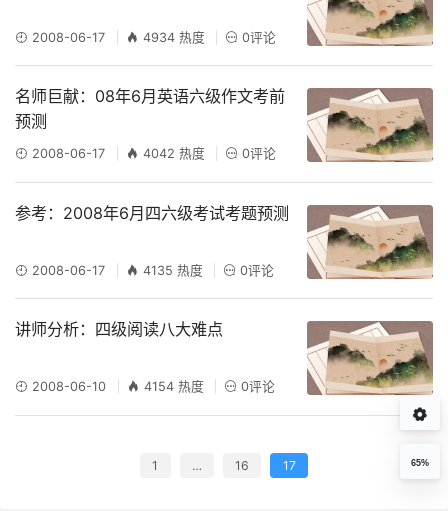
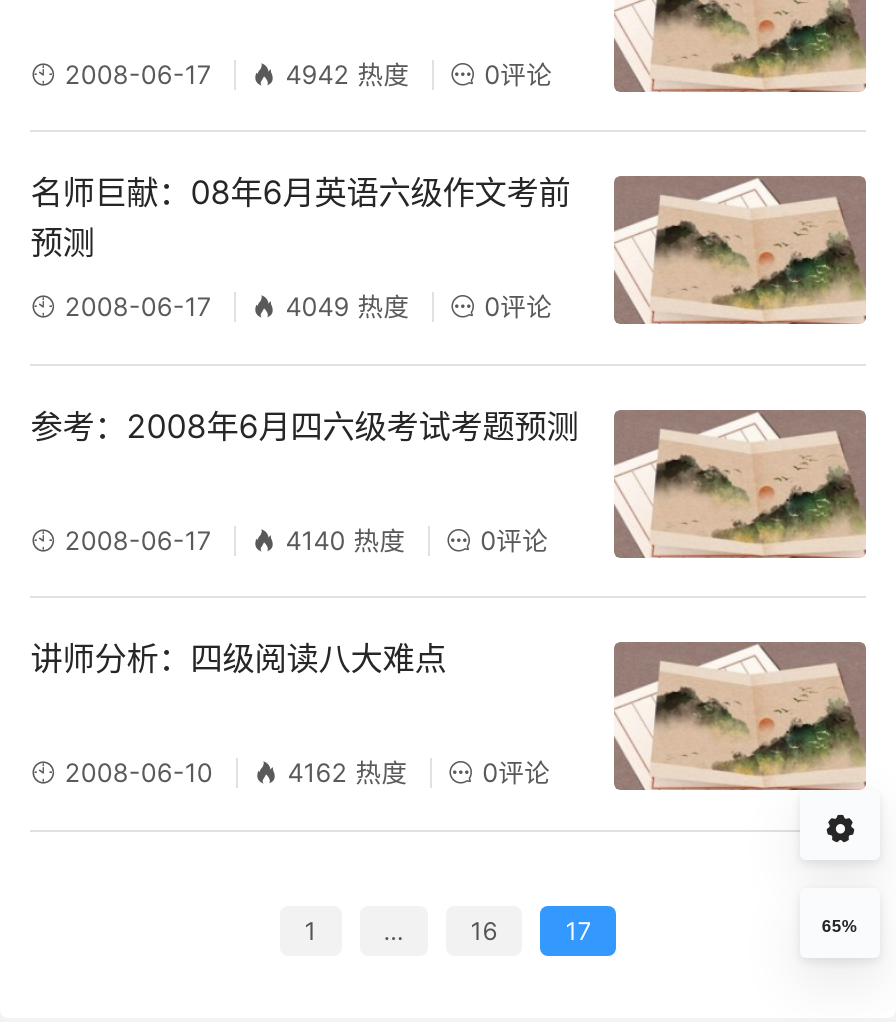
[143,30,209,45] 4934 热度 -> [285,60,417,90] 4942 热度
[143,146,209,161] 4042 热度 -> [285,293,417,323] 4049 热度
[143,263,207,278] 4135 热度 -> [285,526,413,556] 4140 热度
[144,379,208,394] 4154 热度 -> [287,758,415,788] 4162 热度

